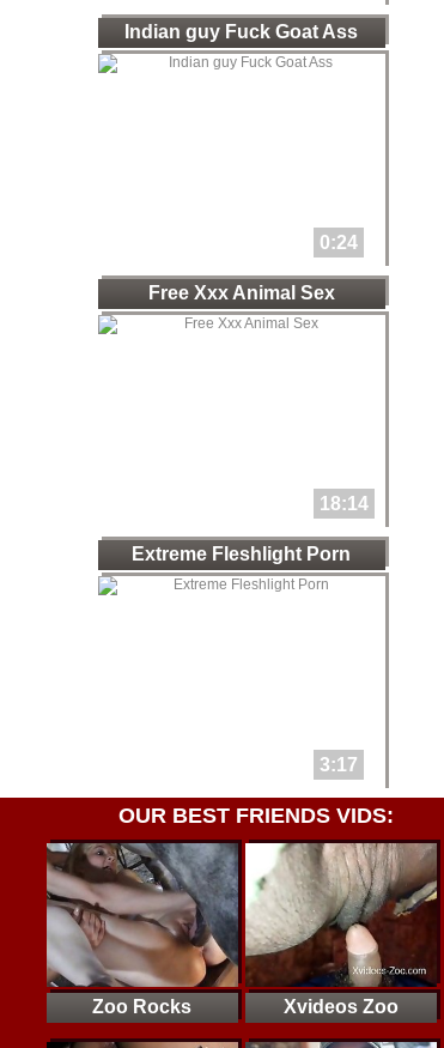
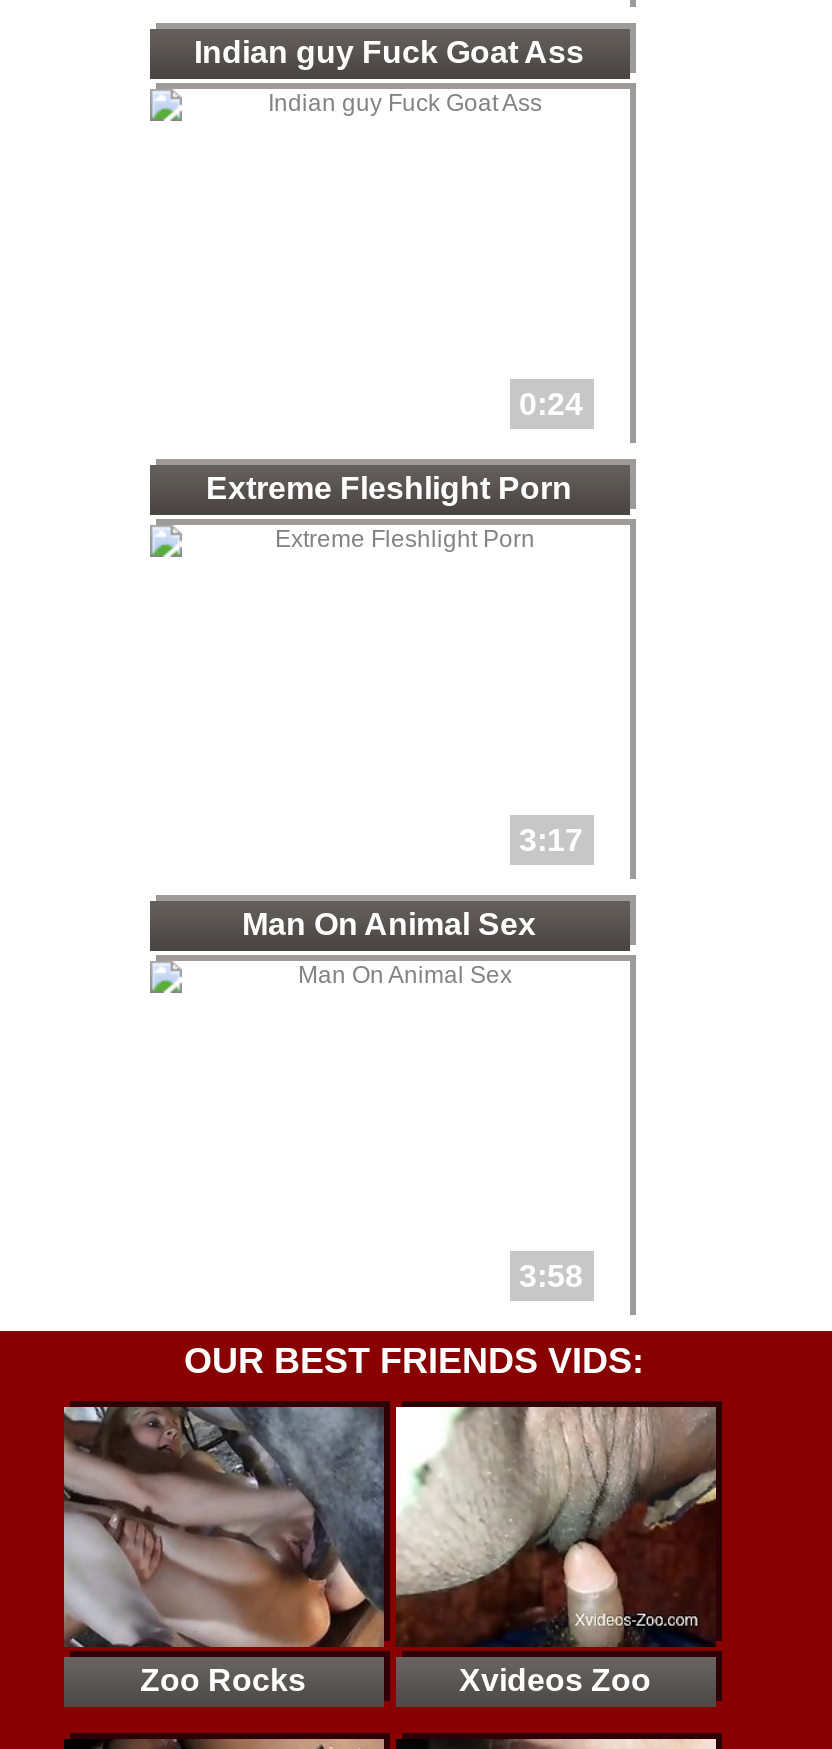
[148,283,334,303] Free Xxx Animal Sex -> none
[319,493,368,514] 18:14 -> none
moved [132,544,357,775] -> [206,471,583,857]: Extreme Fleshlight Porn | 3:17
none -> [242,907,536,941] Man On Animal Sex
none -> [519,1259,583,1293] 3:58

